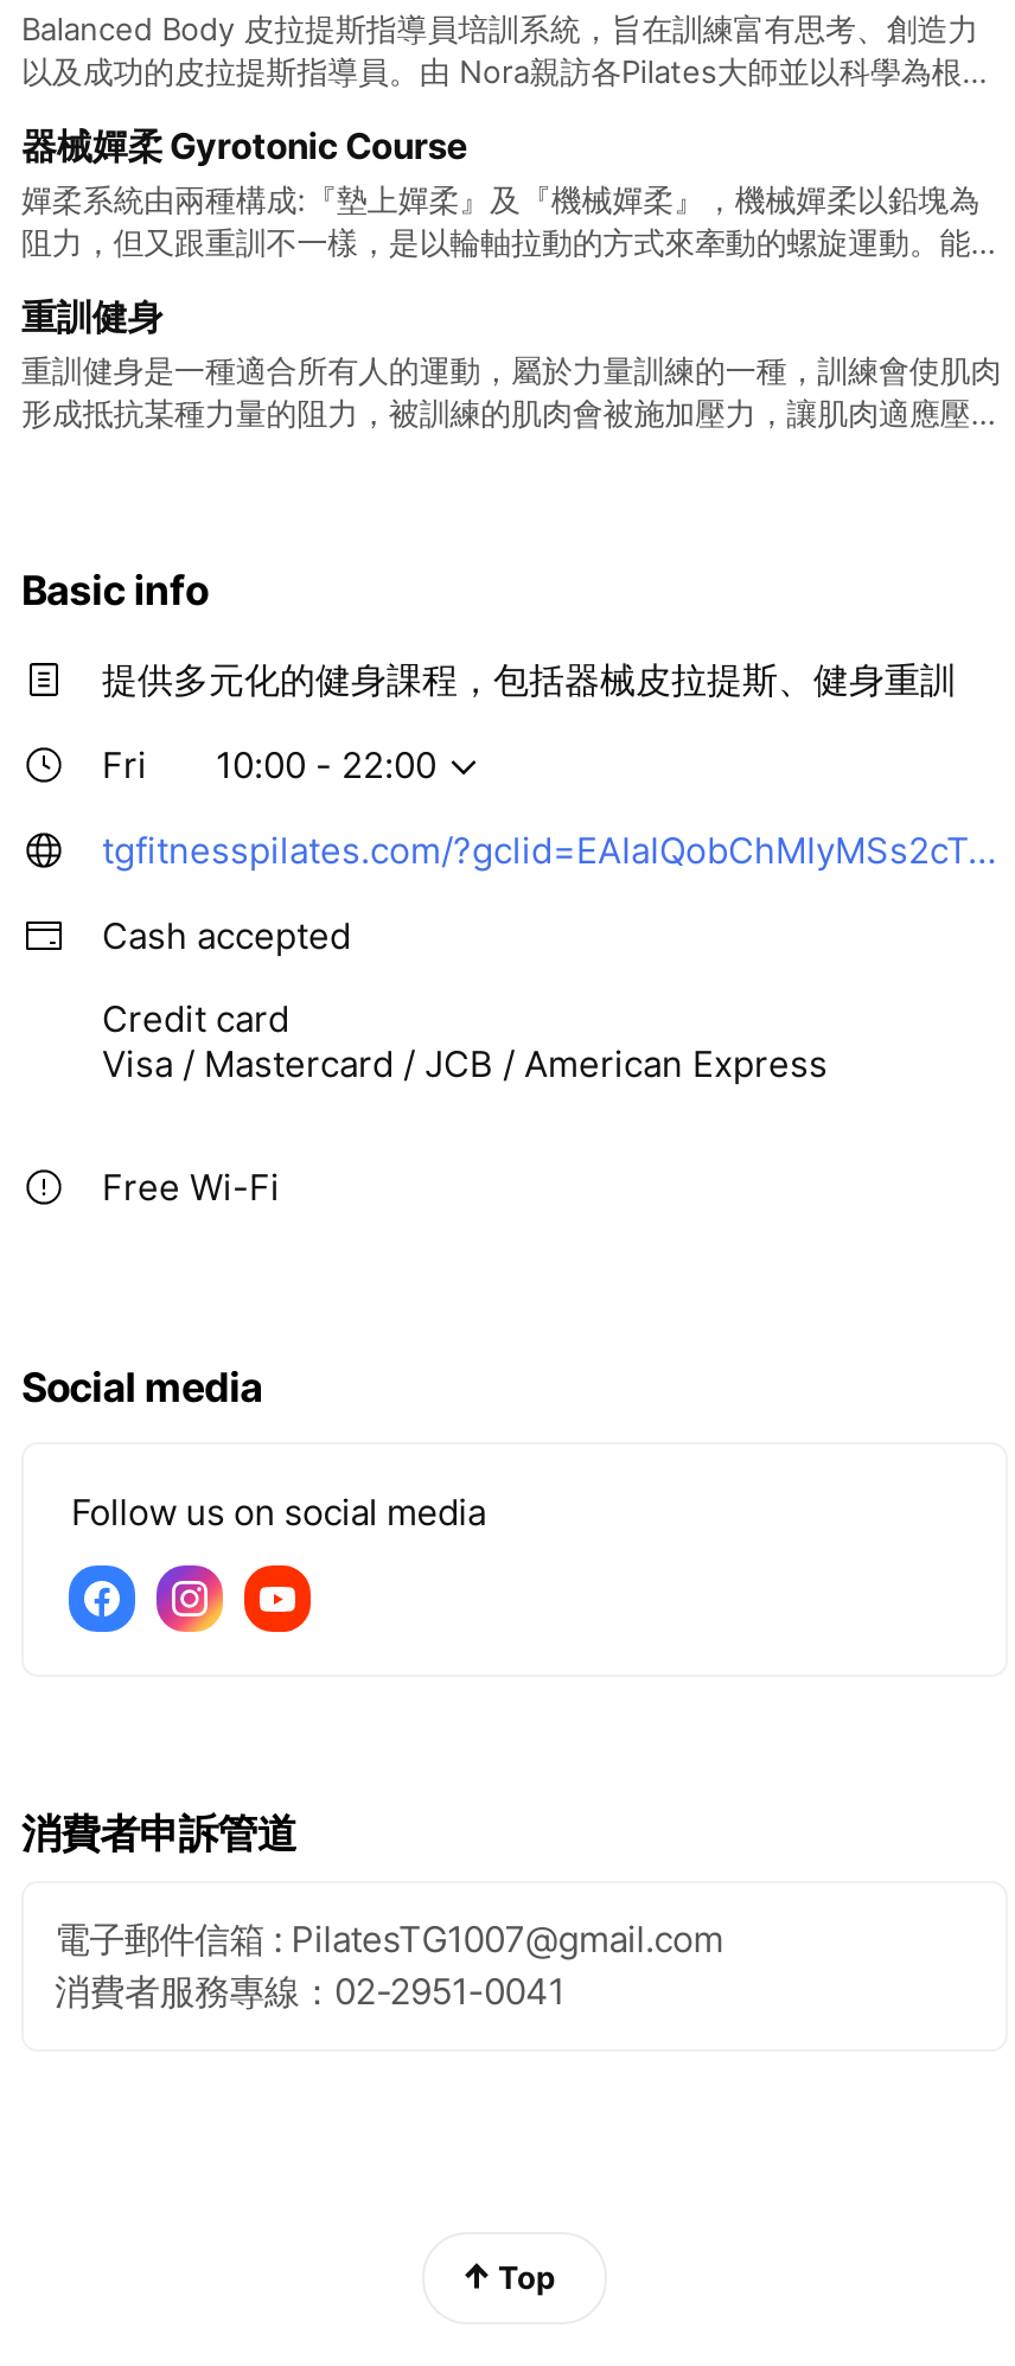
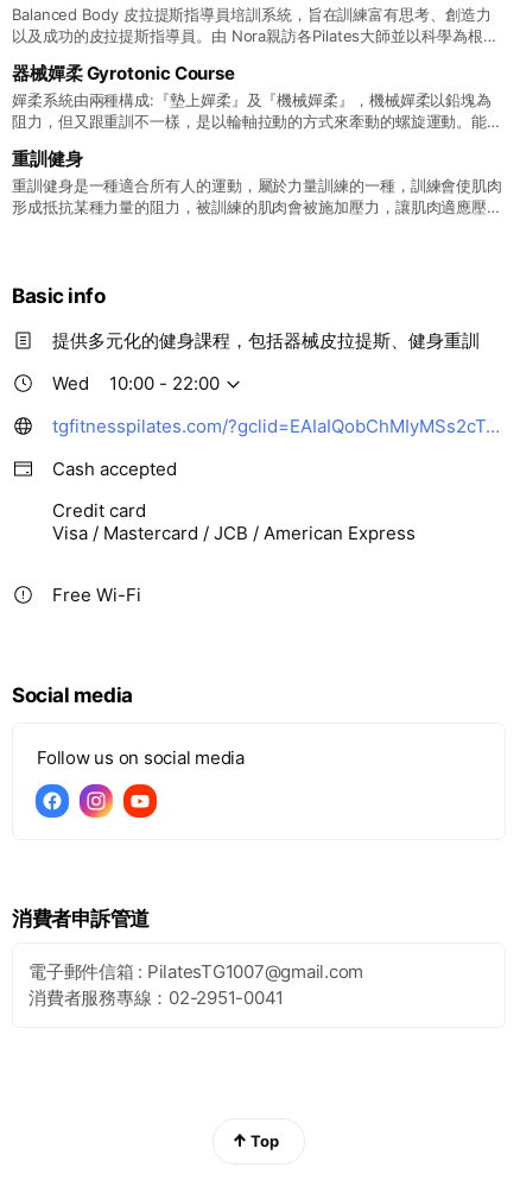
[102,742,147,787] Fri -> [52,372,89,394] Wed

